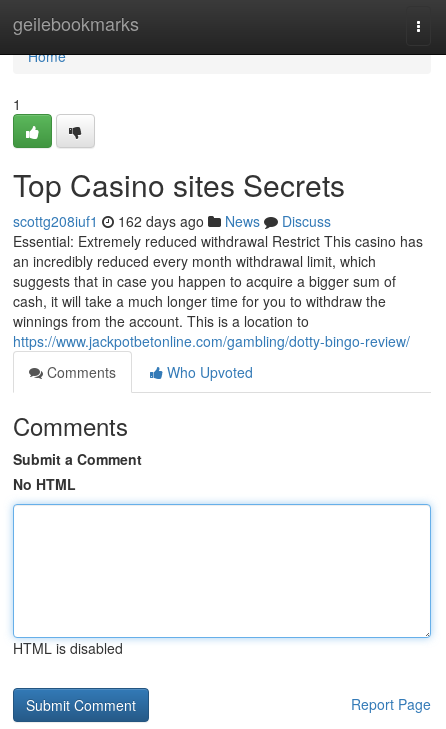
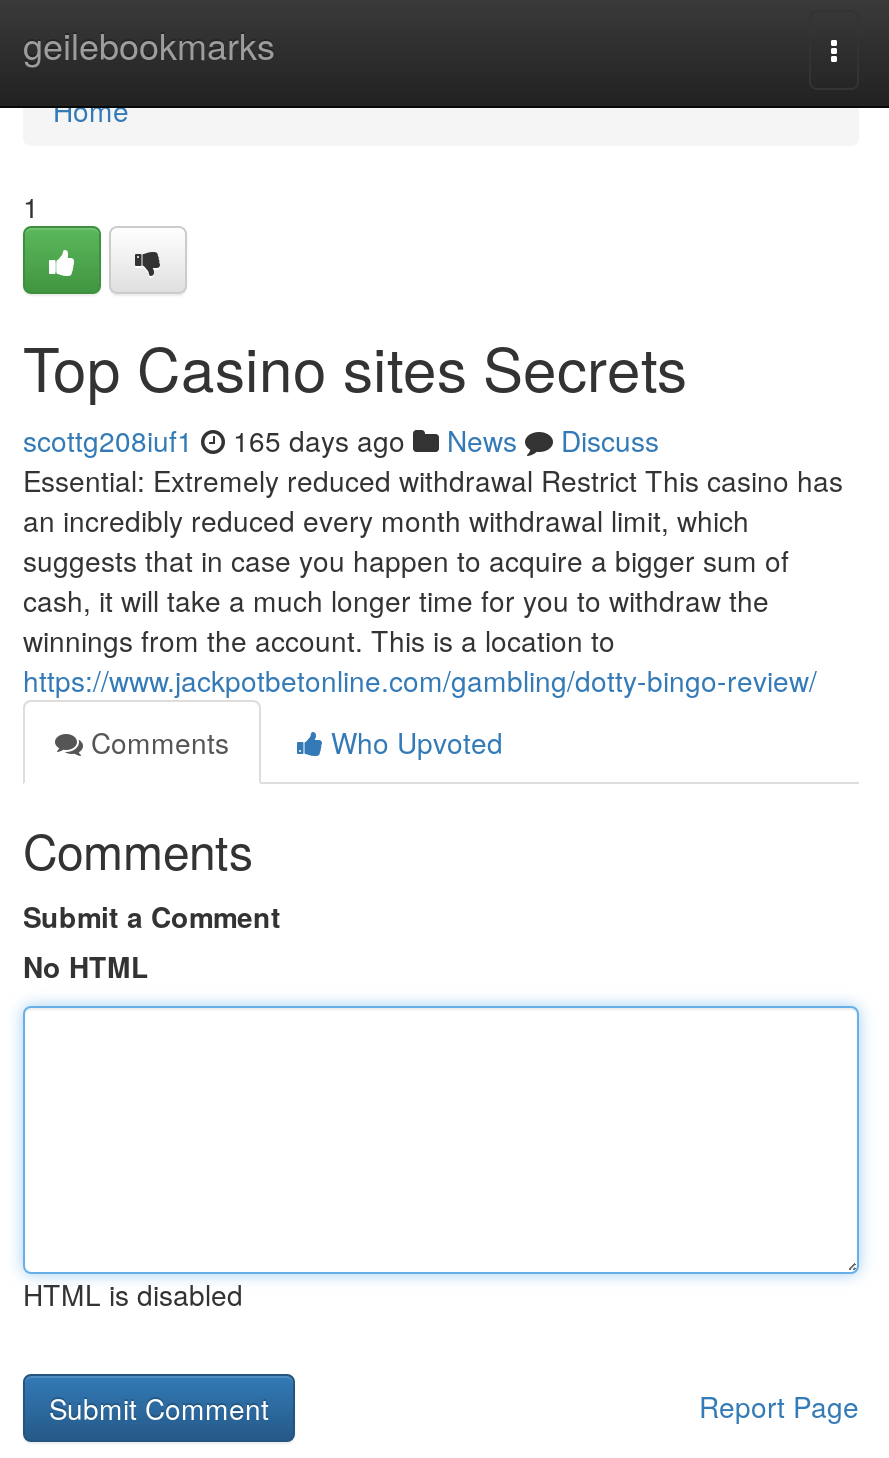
[13,211,331,231] scottg208iuf1 162 days ago News Discuss -> [23,420,659,460] scottg208iuf1 165 days ago News Discuss

